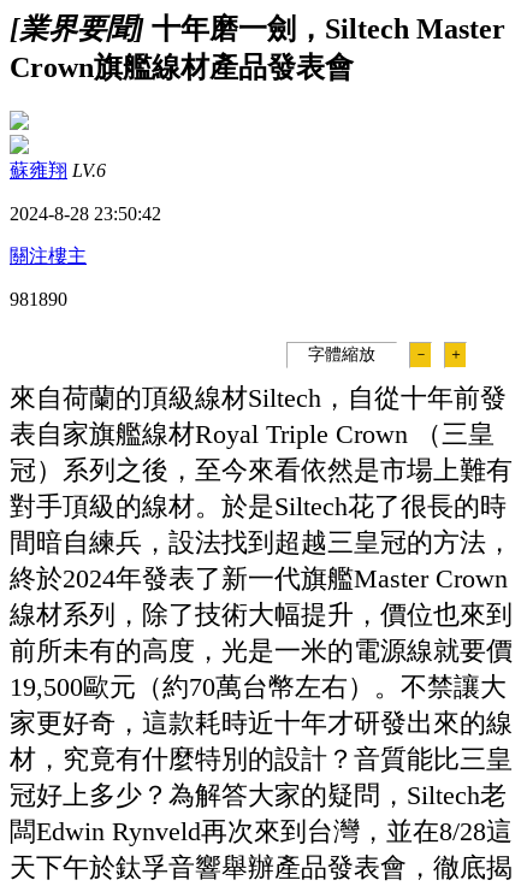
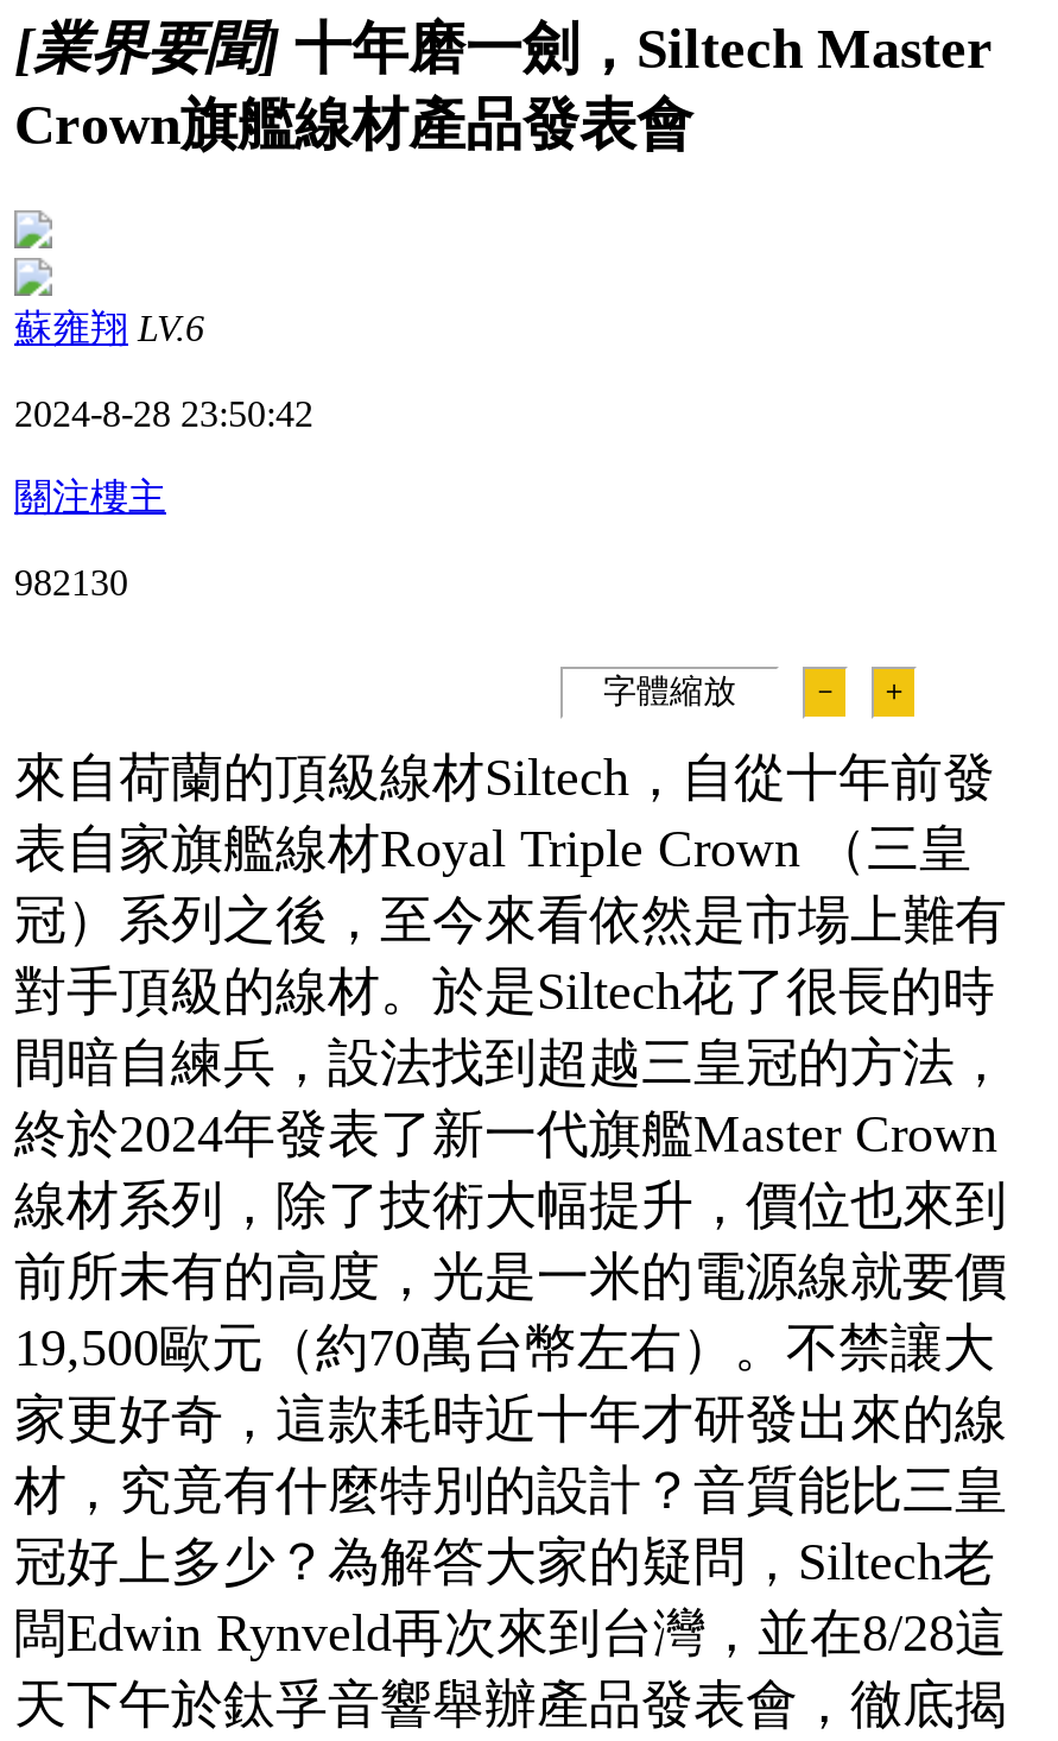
[10,289,67,309] 981890 -> [14,562,128,602] 982130

